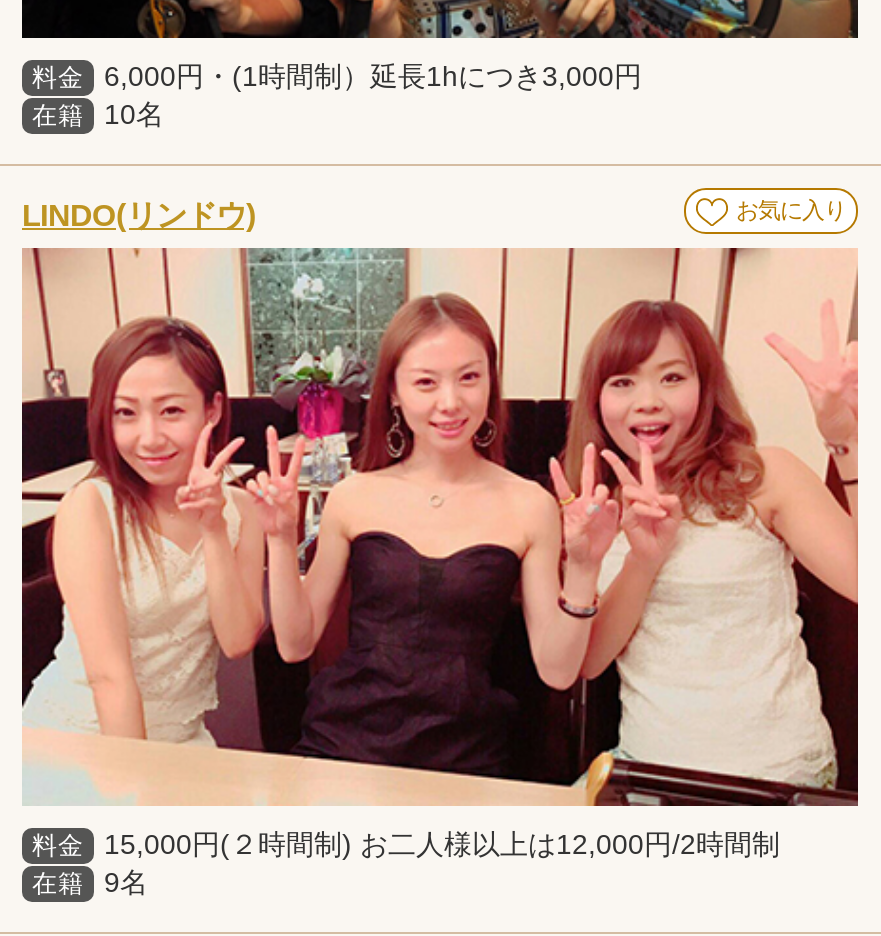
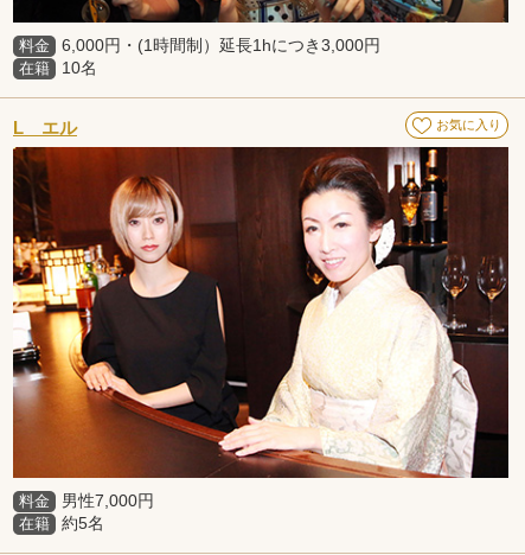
[22,199,256,233] LINDO(リンドウ) -> [13,118,77,138] L エル
[20,246,860,860] [image] | 15,000円(２時間制) お二人様以上は12,000円/2時間制 -> [12,146,510,510] [image] | 男性7,000円
[32,866,148,898] 在籍 9名 -> [19,513,104,532] 在籍 約5名

